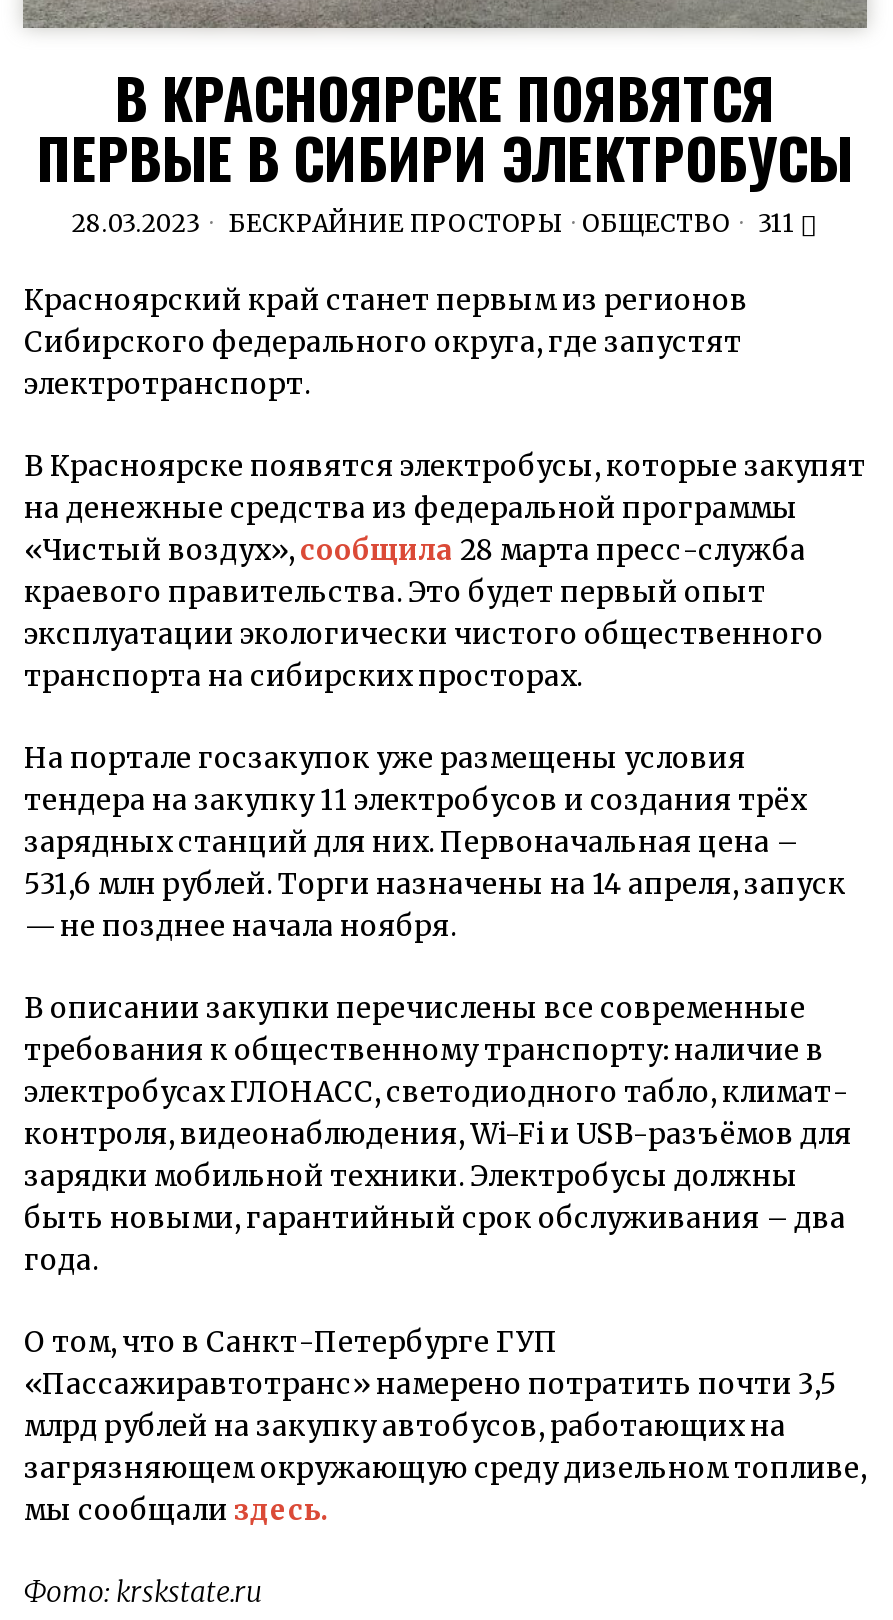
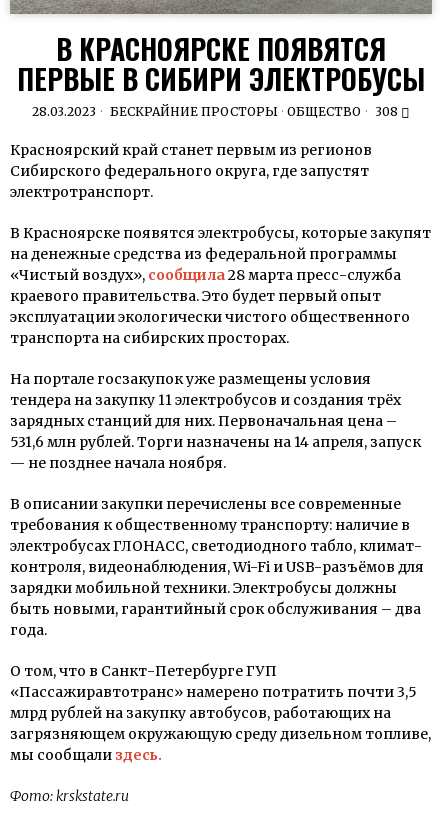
[72,208,800,238] 28.03.2023 БЕСКРАЙНИЕ ПРОСТОРЫ ОБЩЕСТВО 311 -> [32,104,401,119] 28.03.2023 БЕСКРАЙНИЕ ПРОСТОРЫ ОБЩЕСТВО 308

